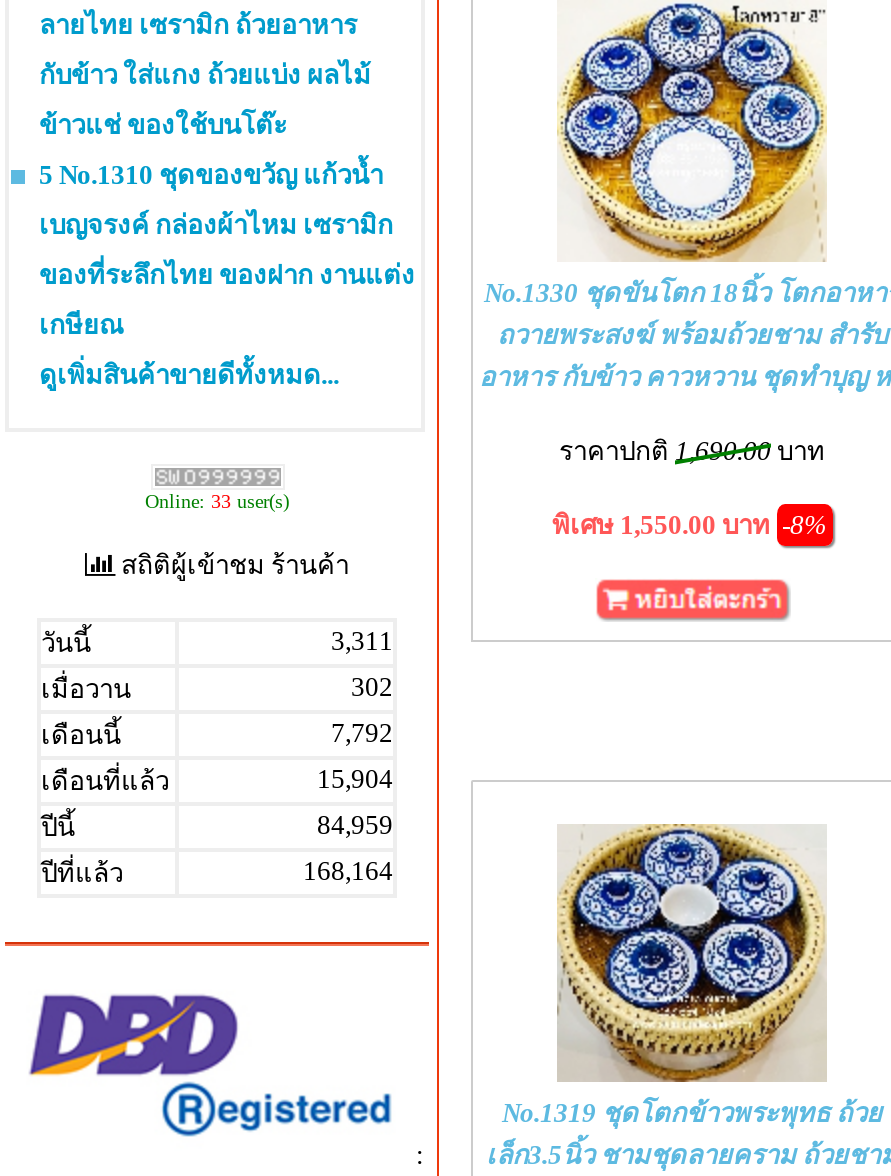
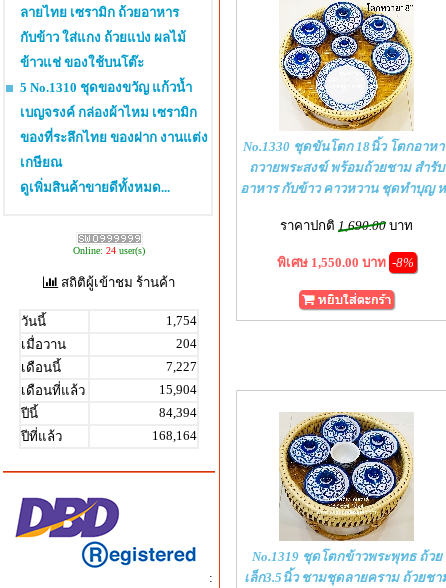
[145,489,289,511] Online: 33 user(s) -> [73,245,145,256] Online: 24 user(s)
[331,625,393,655] 3,311 -> [166,313,197,328] 1,754
[351,671,393,701] 302 -> [176,336,197,351] 204
[331,717,393,747] 7,792 -> [166,359,197,374] 7,227
[317,809,393,839] 84,959 -> [159,405,197,420] 84,394

